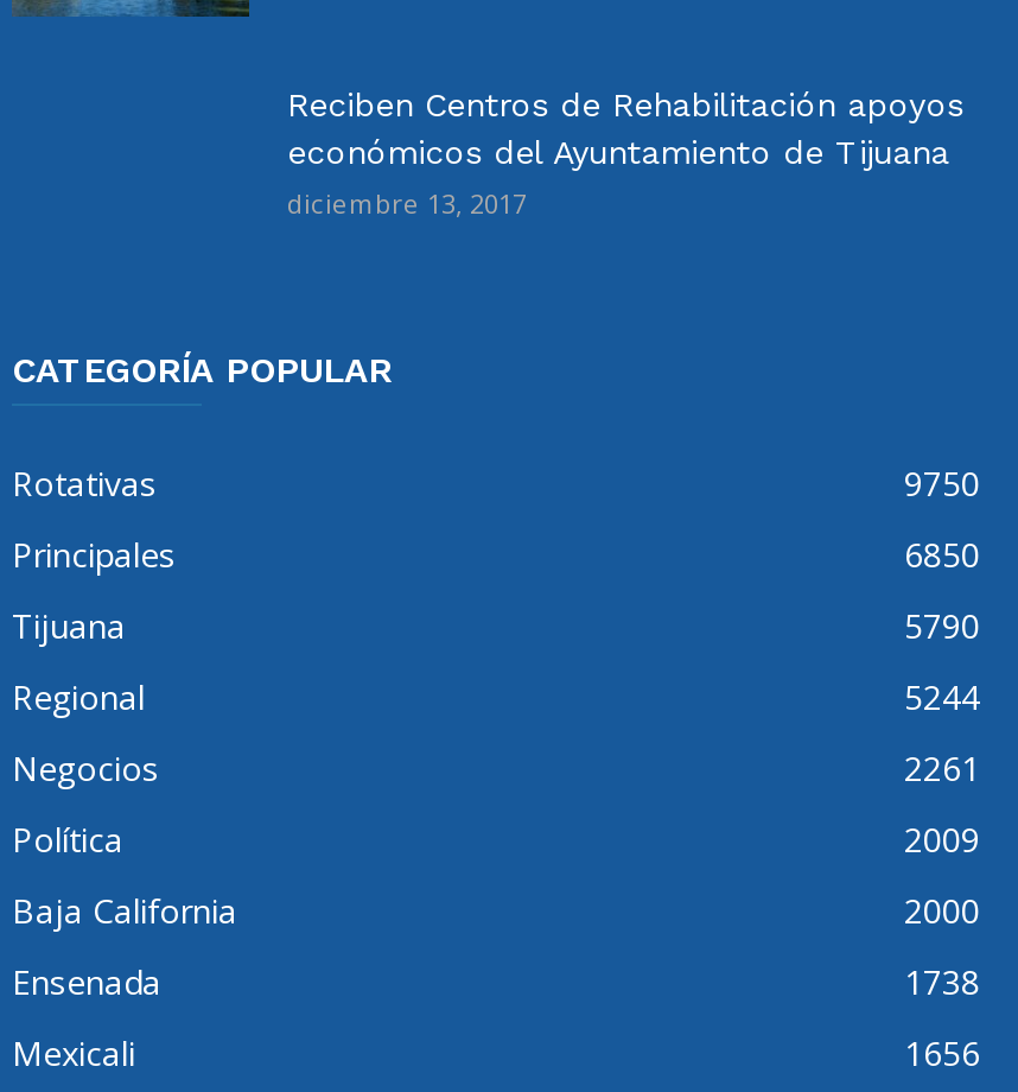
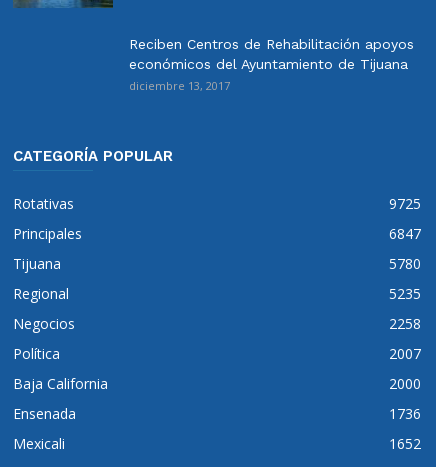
[904,460,980,505] 9750 -> [389,194,421,213] 9725
[904,531,980,576] 6850 -> [389,224,421,243] 6847
[904,602,980,648] 5790 -> [389,254,421,273] 5780
[904,674,980,719] 5244 -> [389,284,421,303] 5235
[904,745,980,790] 2261 -> [389,314,421,333] 2258
[904,816,980,861] 2009 -> [389,344,421,363] 2007
[904,959,980,1004] 1738 -> [389,404,421,423] 1736
[904,1030,980,1075] 1656 -> [389,434,421,453] 1652

